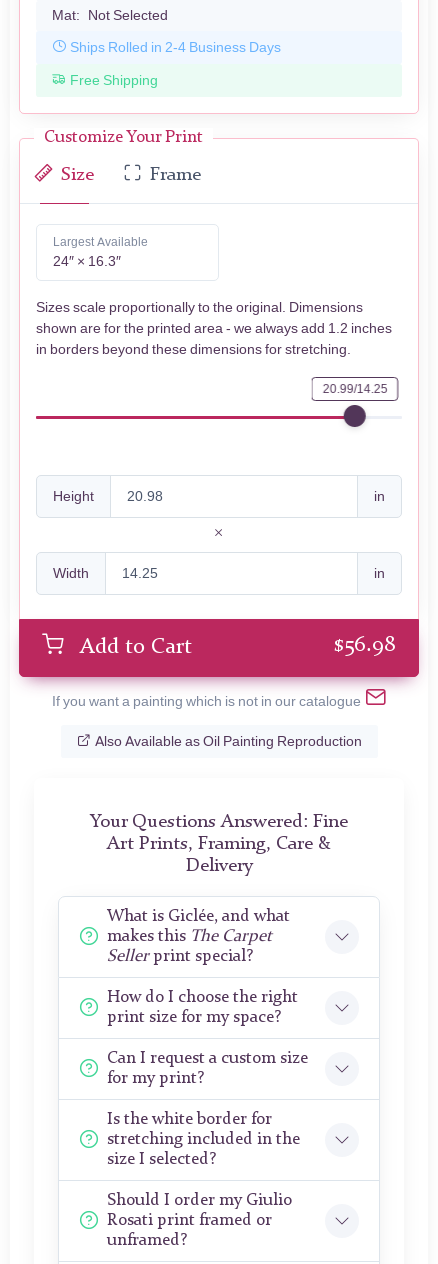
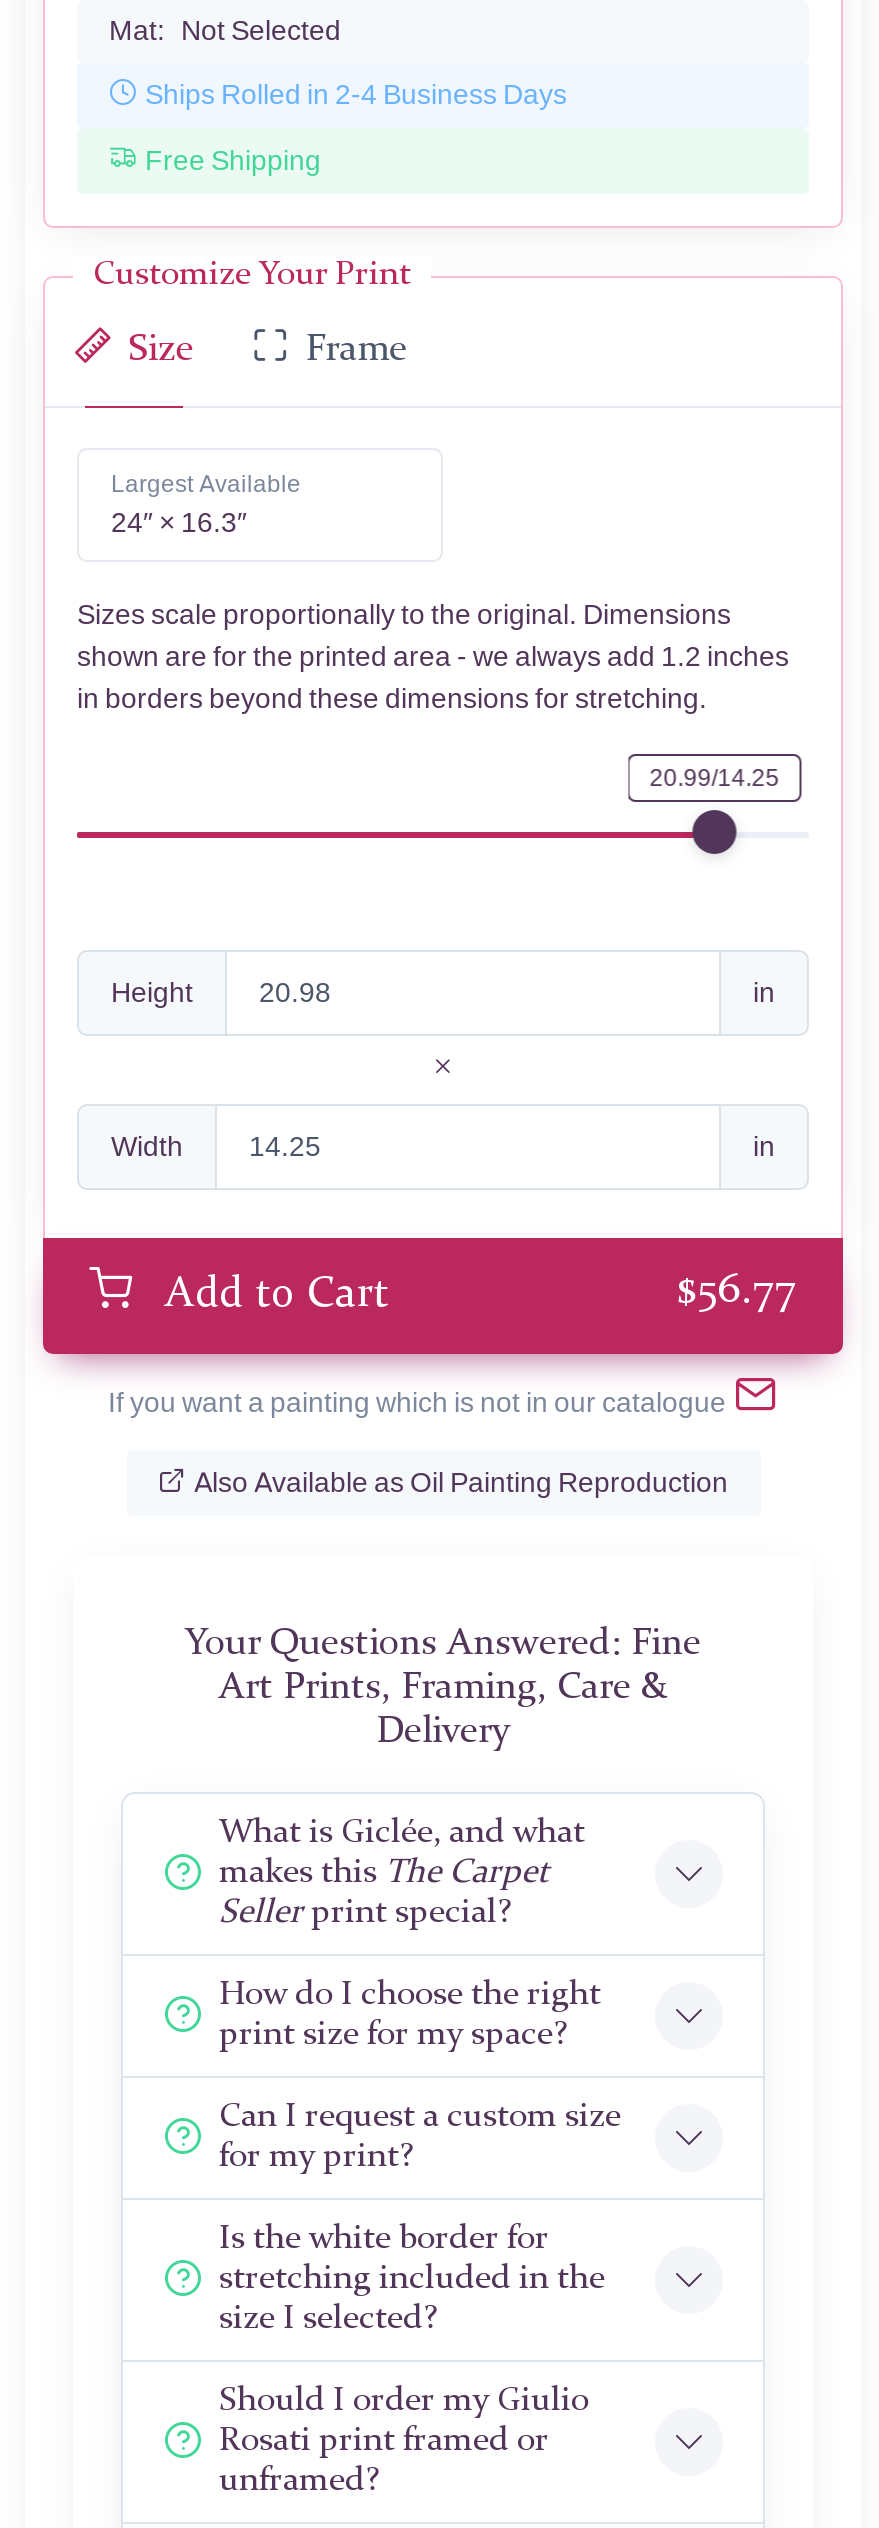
[334,635,396,656] $56.98 -> [677,1271,797,1313] $56.77

